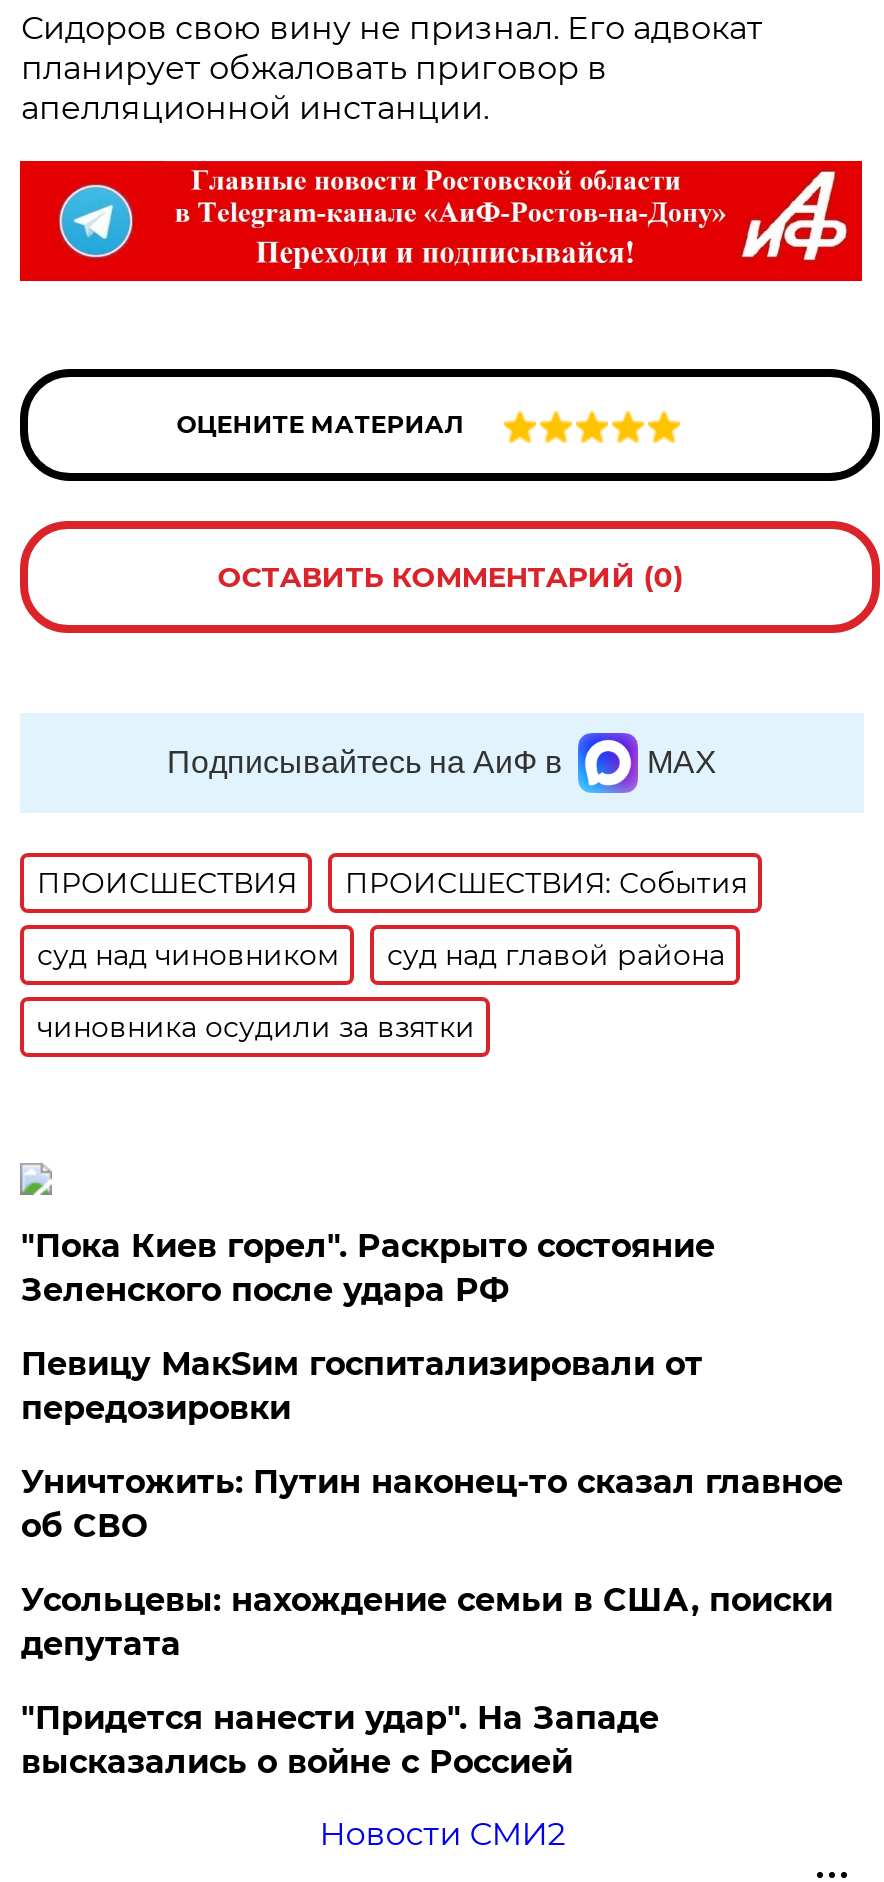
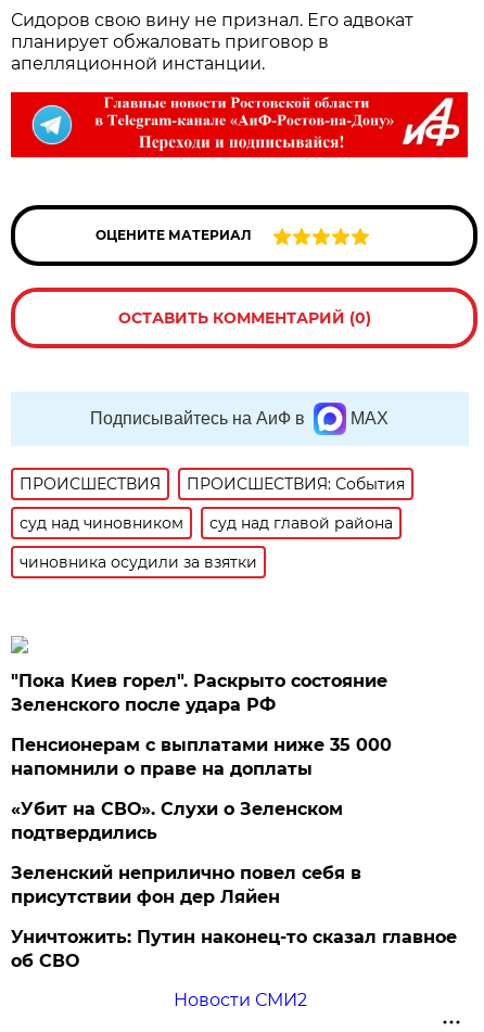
[21,1345,703,1427] Певицу МакSим госпитализировали от | передозировки -> [11,735,392,907] Пенсионерам с выплатами ниже 35 000 | напомнили о праве на доплаты | «Убит на СВО». Слухи о Зеленском | подтвердились | Зеленский неприлично повел cебя в | присутствии фон дер Ляйен
moved [21,1463,843,1545] -> [11,927,457,971]: Уничтожить: Путин наконец-то сказал главное | об СВО
[21,1581,833,1781] Усольцевы: нахождение семьи в США, поиски | депутата | "Придется нанести удар". На Западе | высказались о войне с Россией -> none

